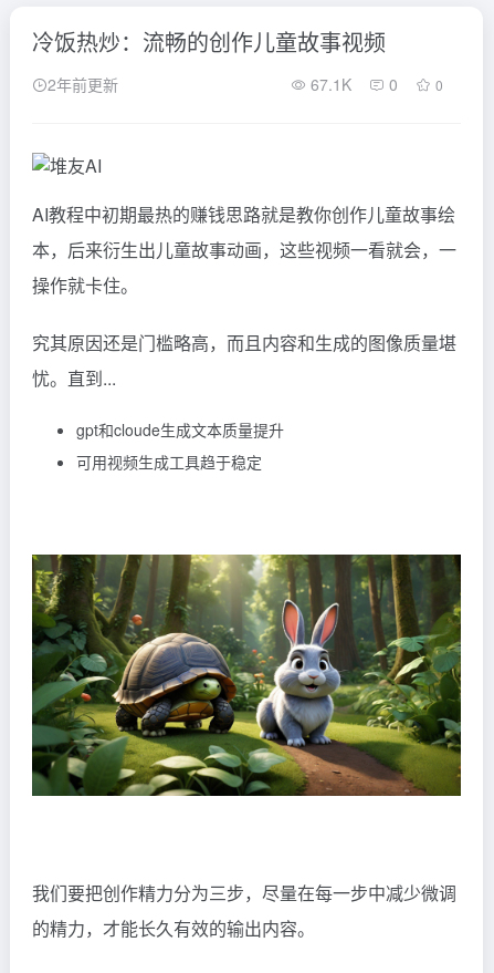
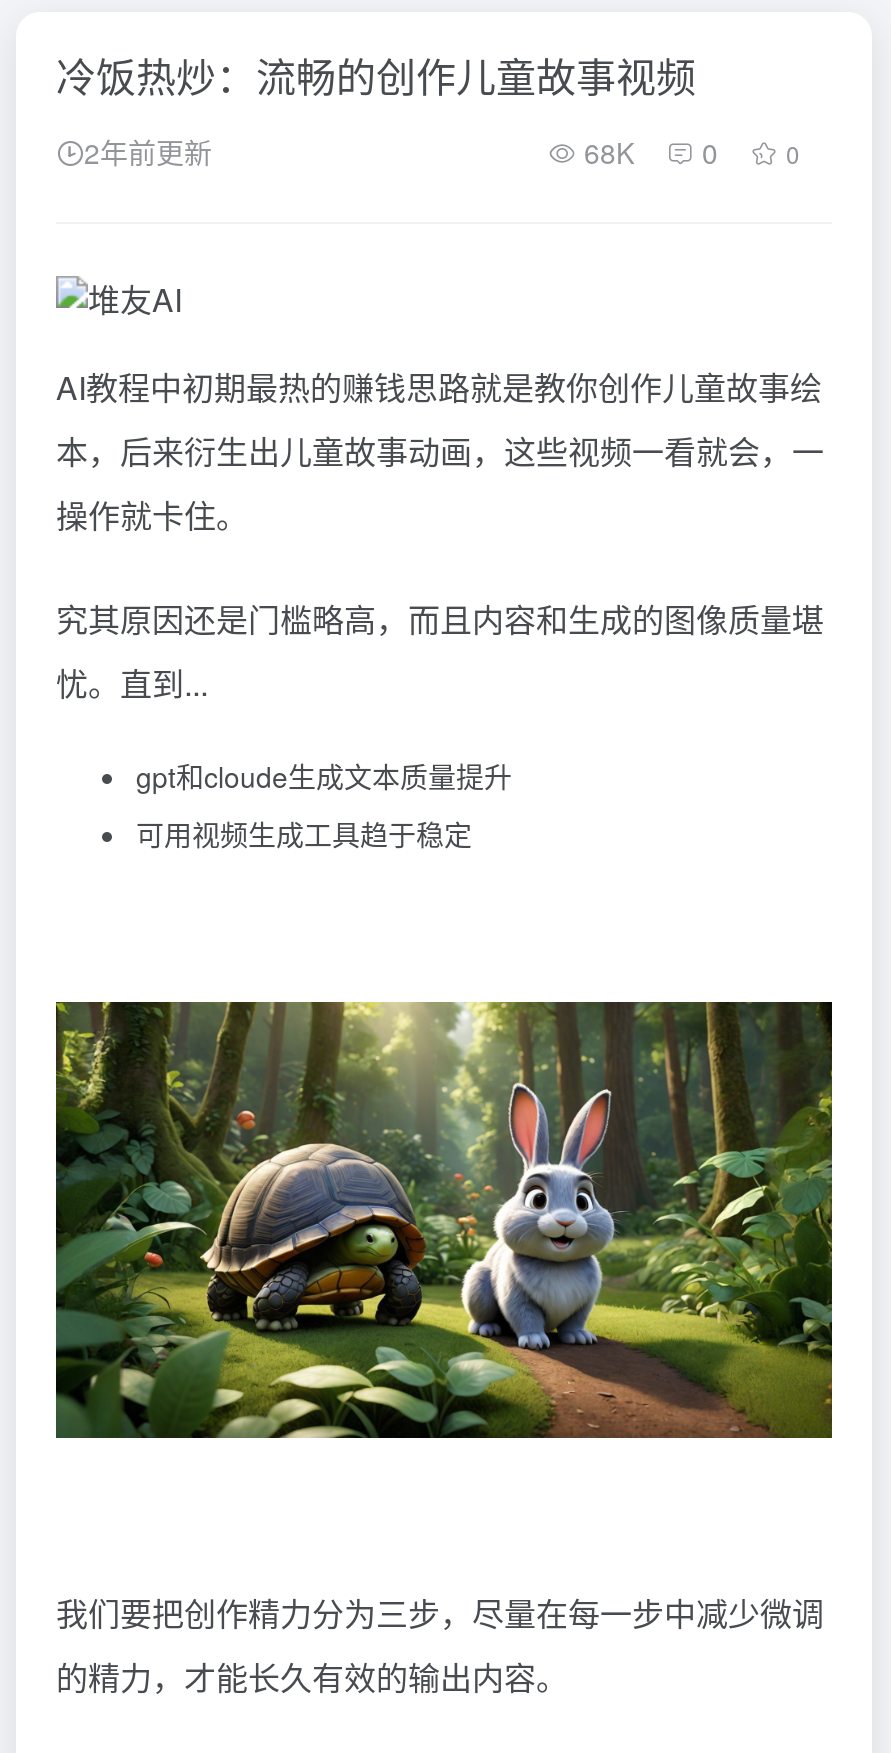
[306,73,443,95] 67.1K 0 0 -> [576,132,800,172] 68K 0 0

